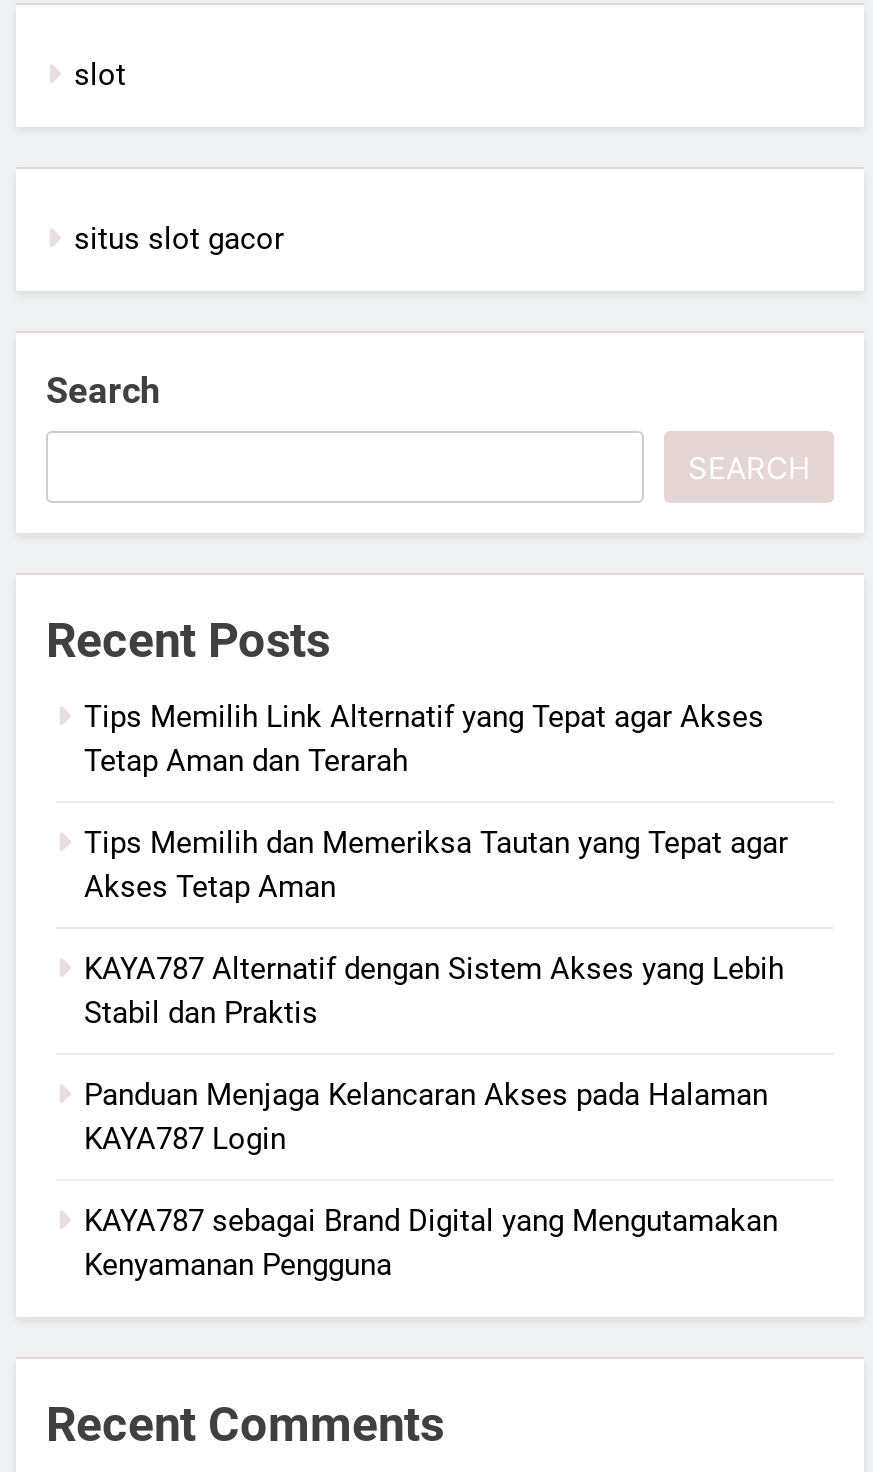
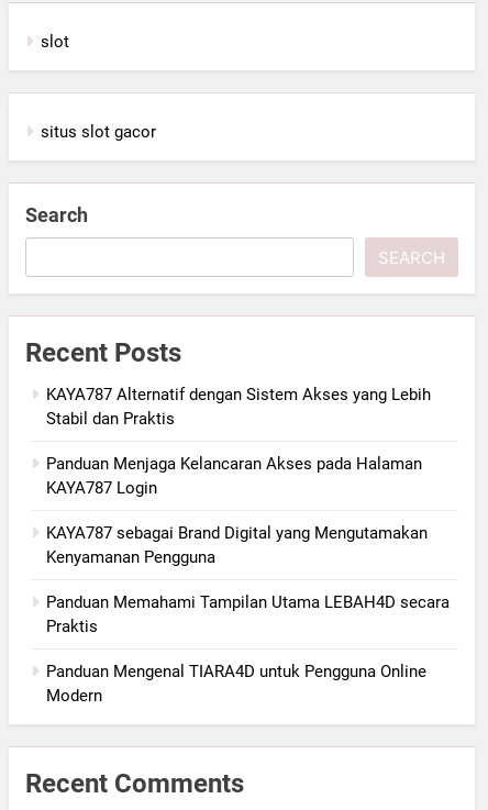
[84,699,788,905] Tips Memilih Link Alternatif yang Tepat agar Akses | Tetap Aman dan Terarah | Tips Memilih dan Memeriksa Tautan yang Tepat agar | Akses Tetap Aman -> none
moved [84,951,784,1283] -> [46,385,431,567]: KAYA787 Alternatif dengan Sistem Akses yang Lebih | Stabil dan Praktis | Panduan Menjaga Kelancaran Akses pada Halaman | KAYA787 Login | KAYA787 sebagai Brand Digital yang Mengutamakan | Kenyamanan Pengguna
none -> [46,593,450,706] Panduan Memahami Tampilan Utama LEBAH4D secara | Praktis | Panduan Mengenal TIARA4D untuk Pengguna Online | Modern

